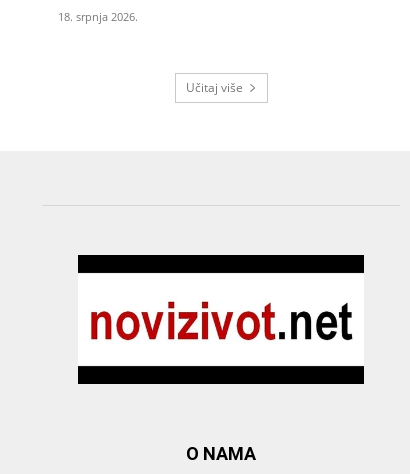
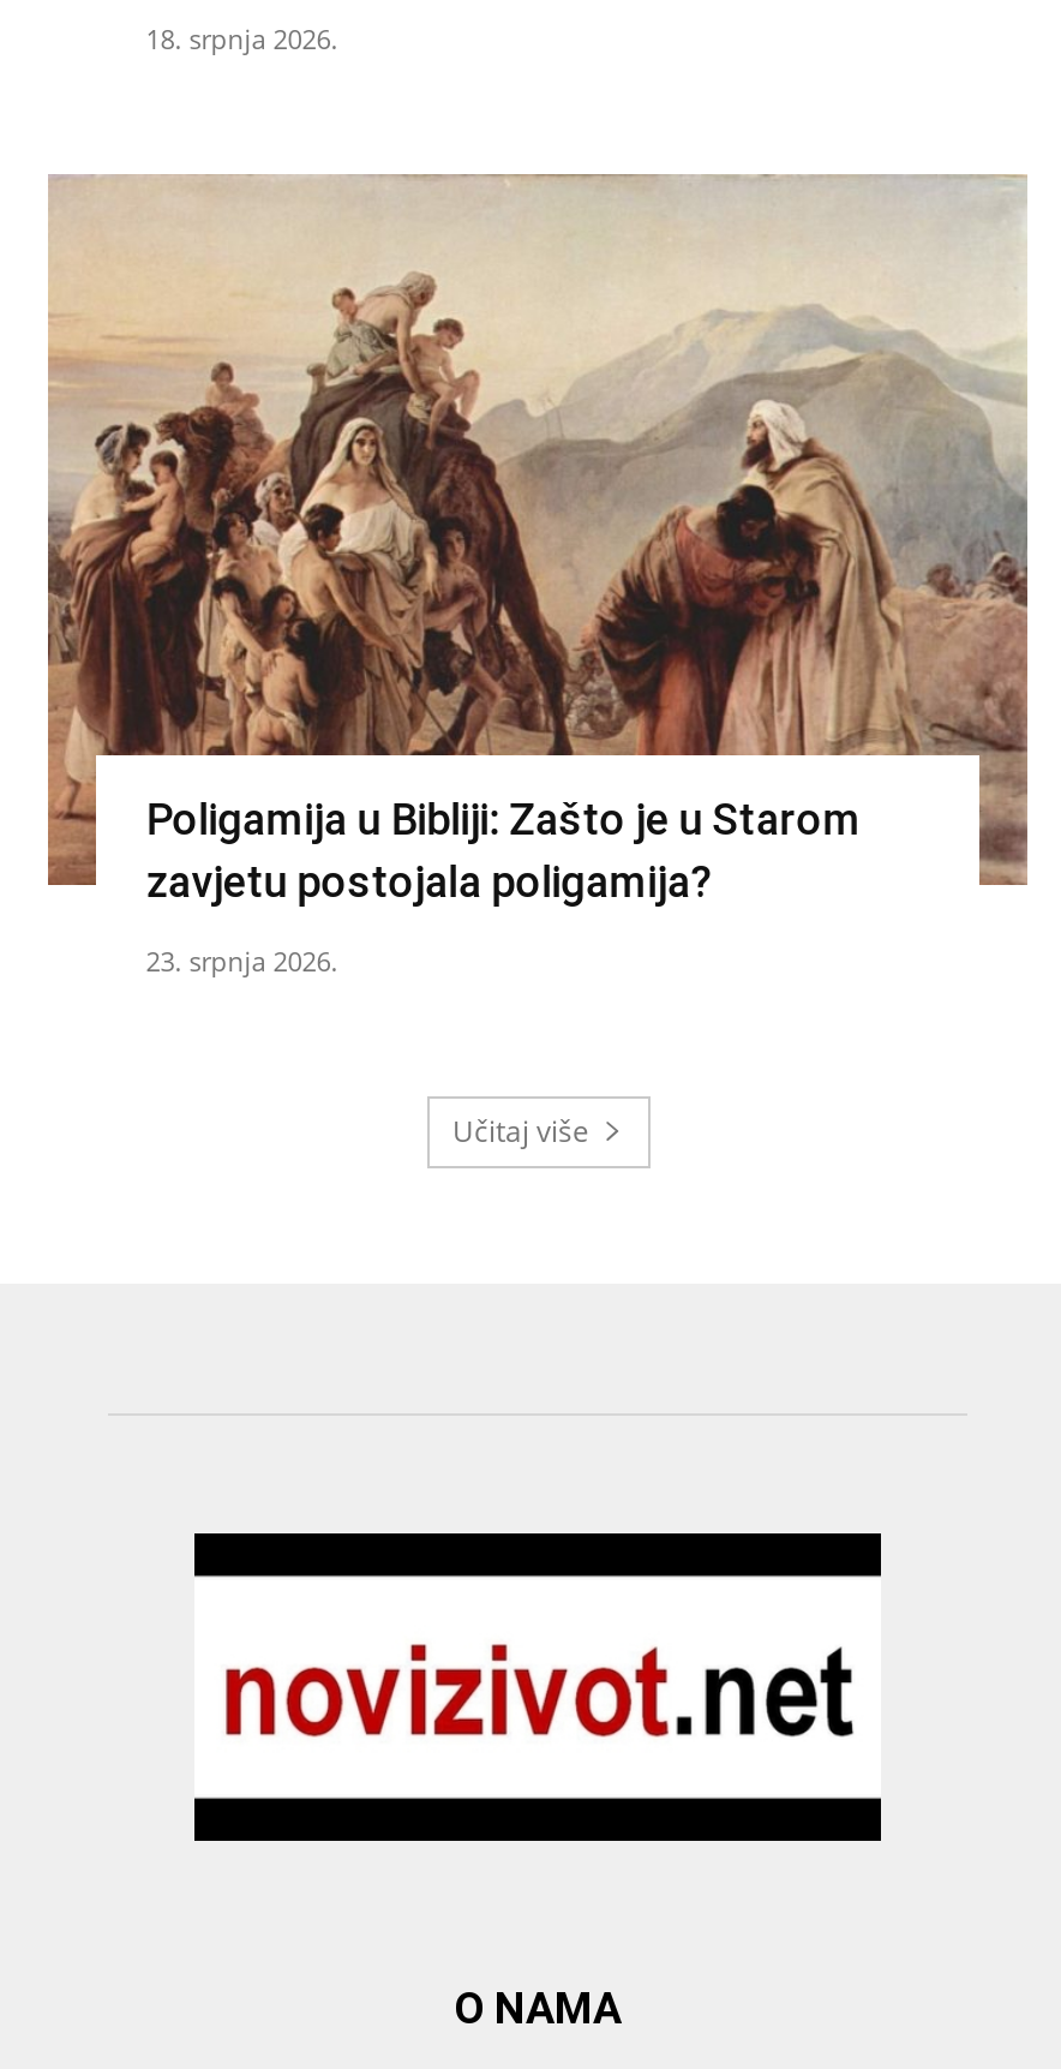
none -> [46,172,1030,978] [image] | Poligamija u Bibliji: Zašto je u Starom | zavjetu postojala poligamija? | 23. srpnja 2026.

